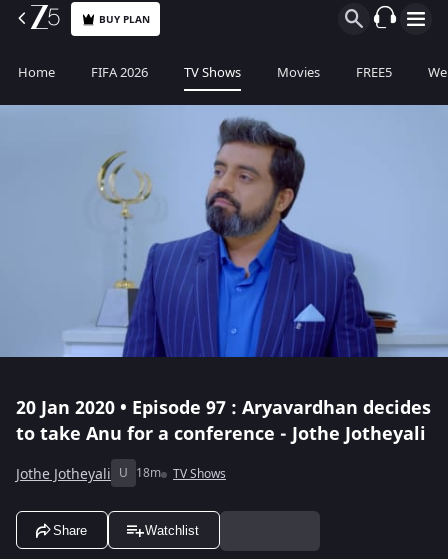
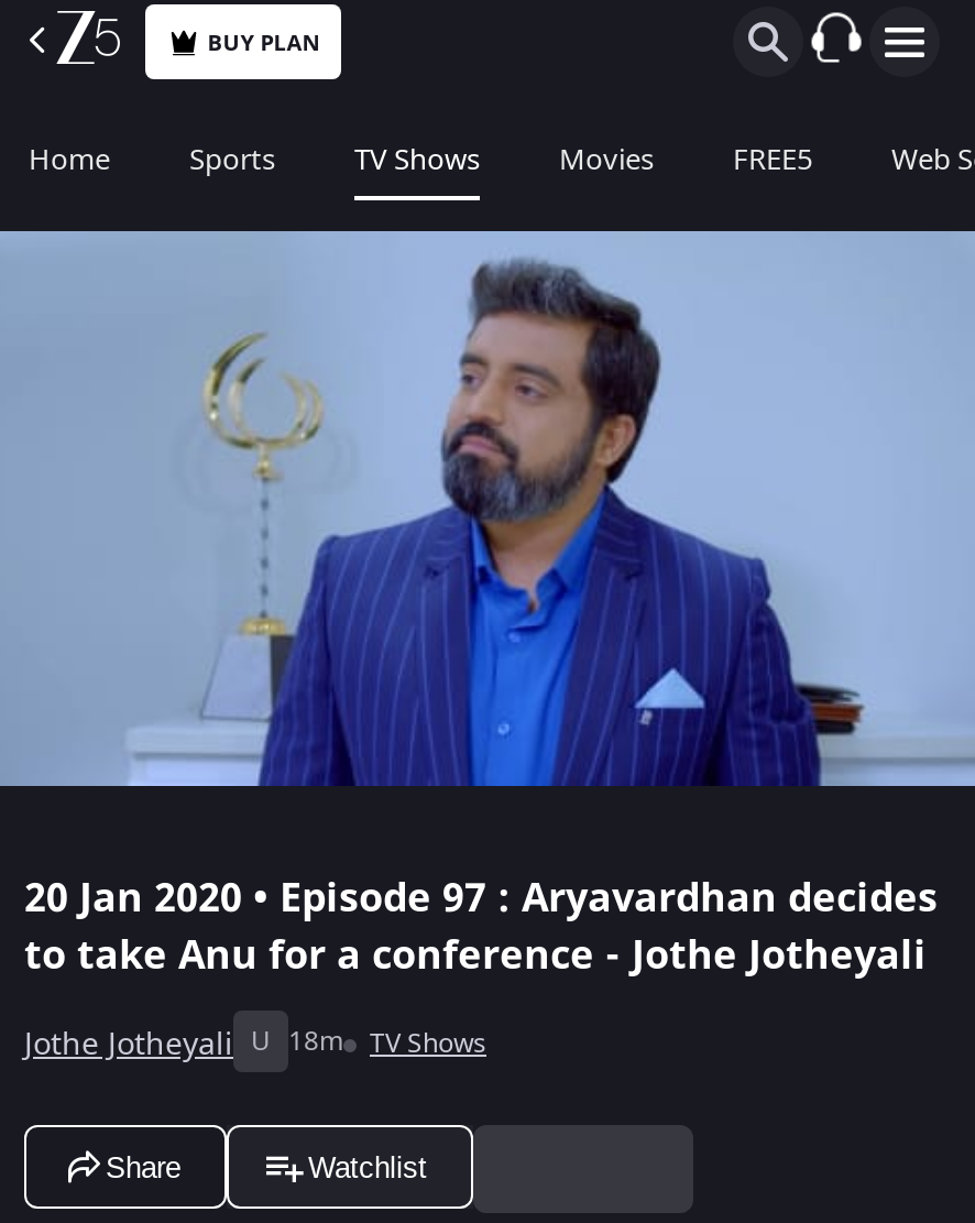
[91,63,148,82] FIFA 2026 -> [189,139,275,181] Sports

